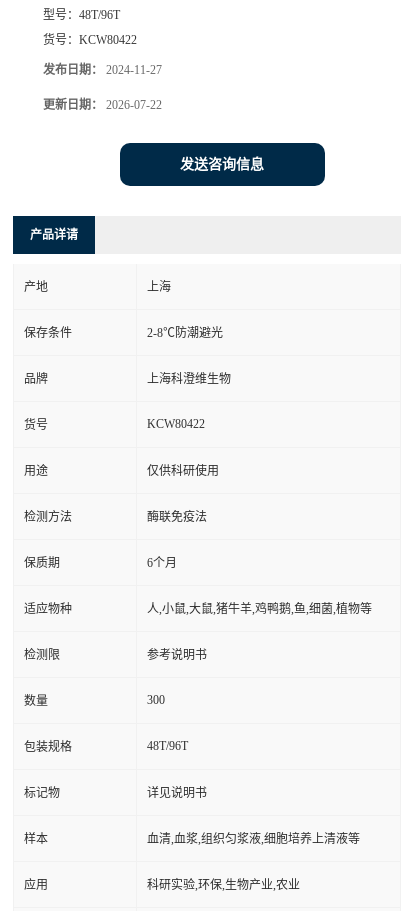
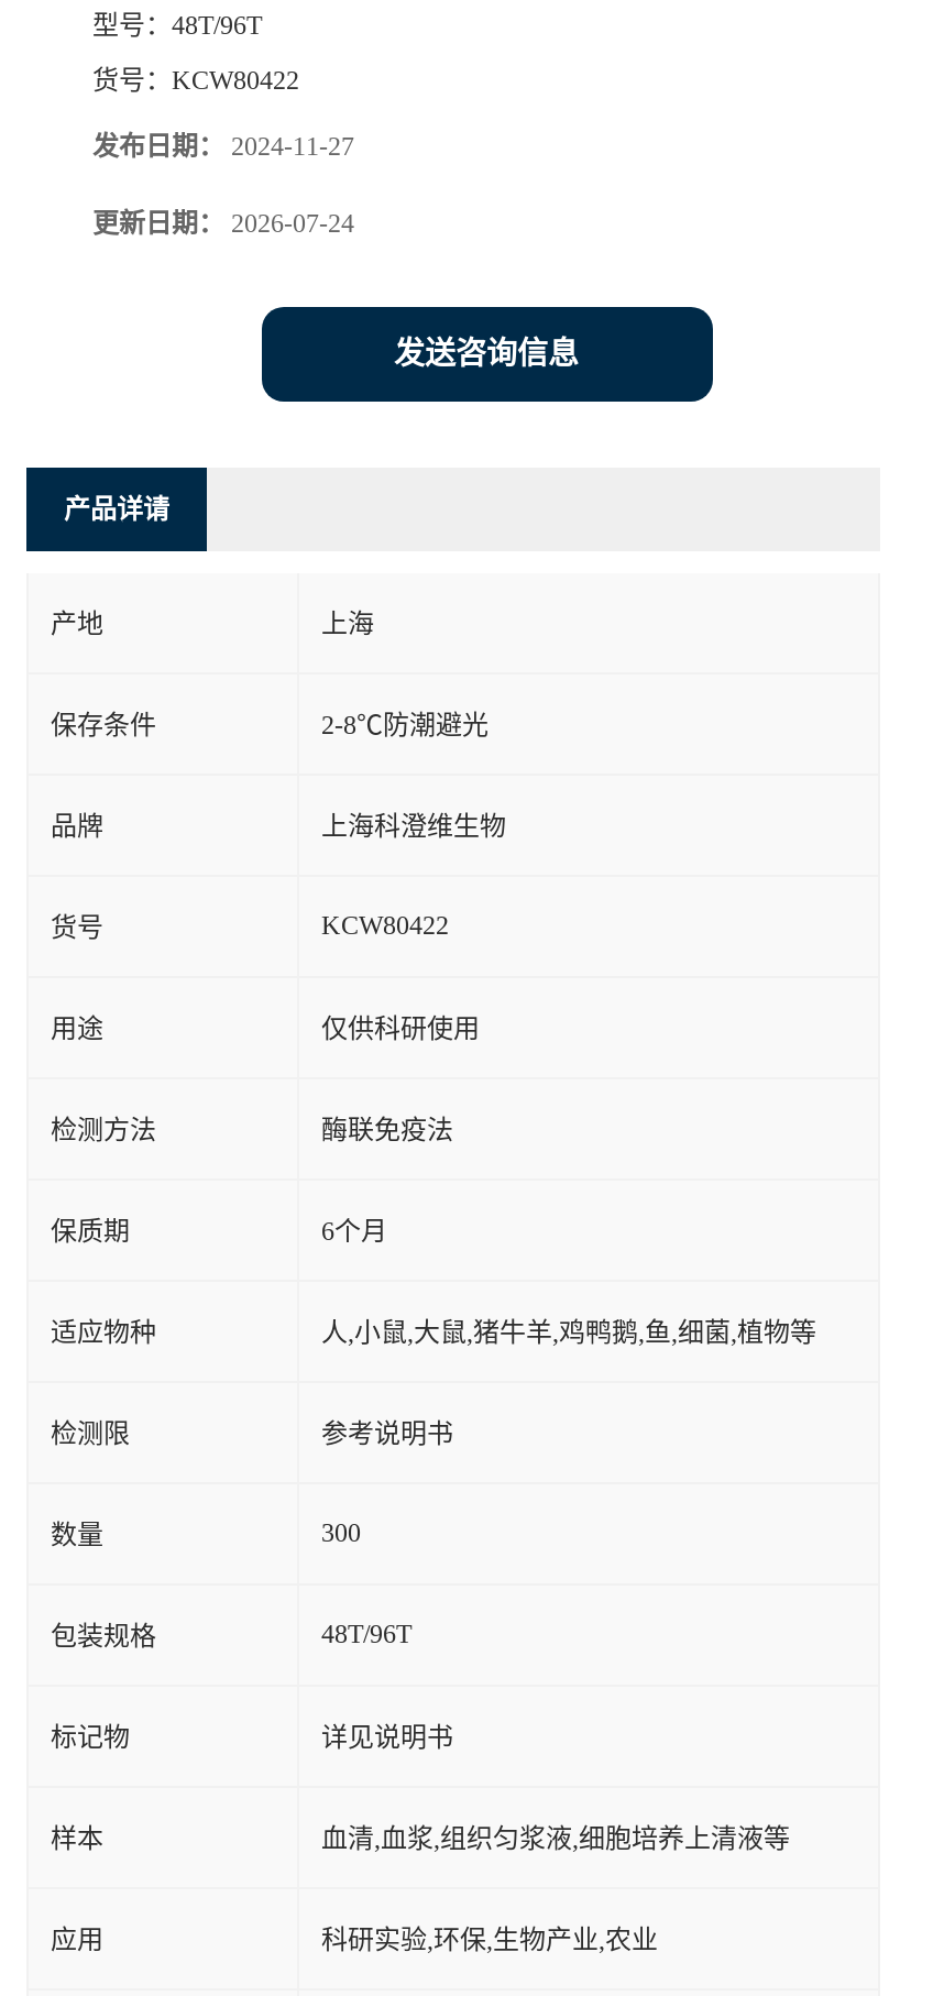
[43,98,162,112] 更新日期：2026-07-22 -> [92,207,354,238] 更新日期：2026-07-24

